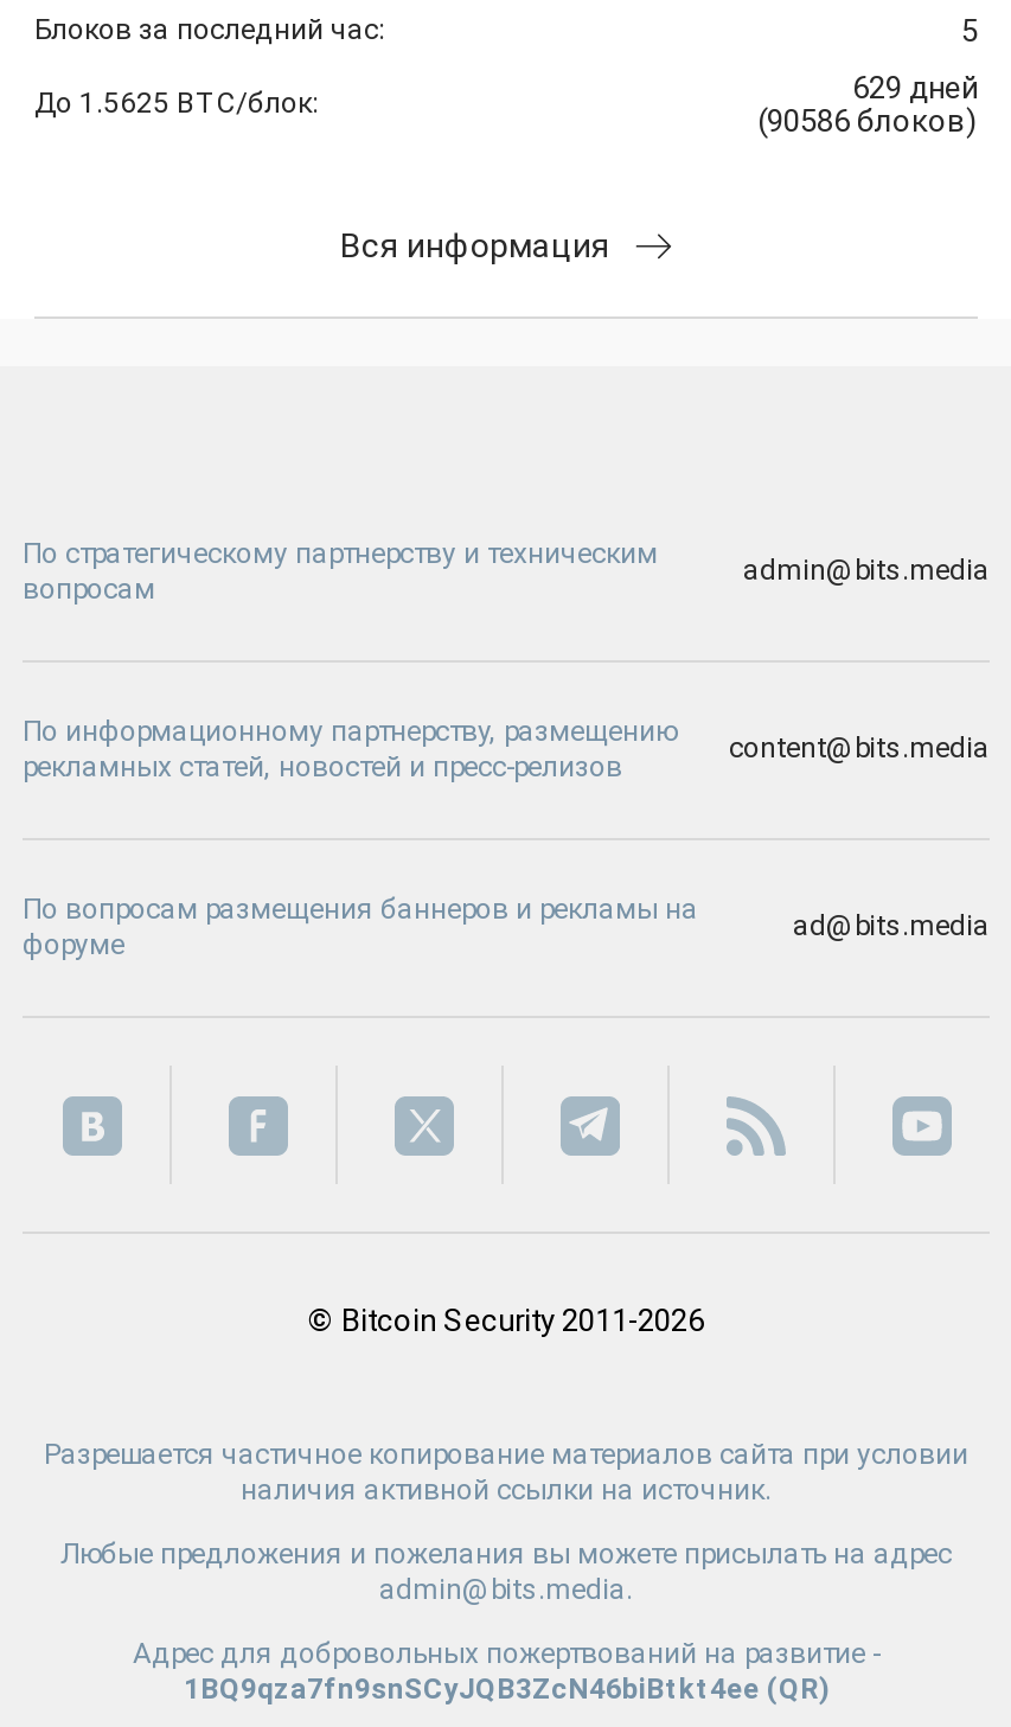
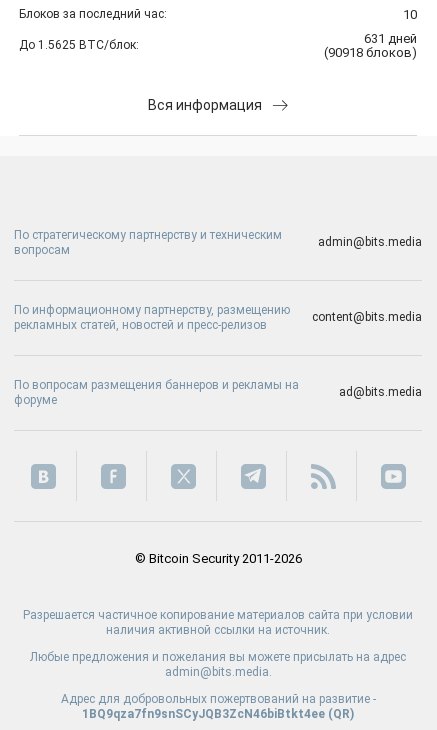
[961,14,978,50] 5 -> [403,7,417,22] 10
[852,71,978,106] 629 дней -> [364,31,417,46] 631 дней
[757,104,978,140] (90586 блоков) -> [324,45,417,60] (90918 блоков)

